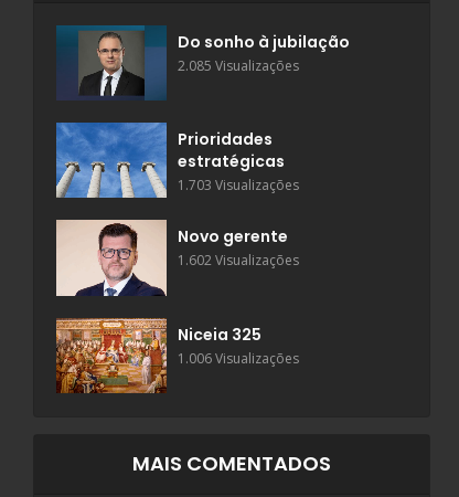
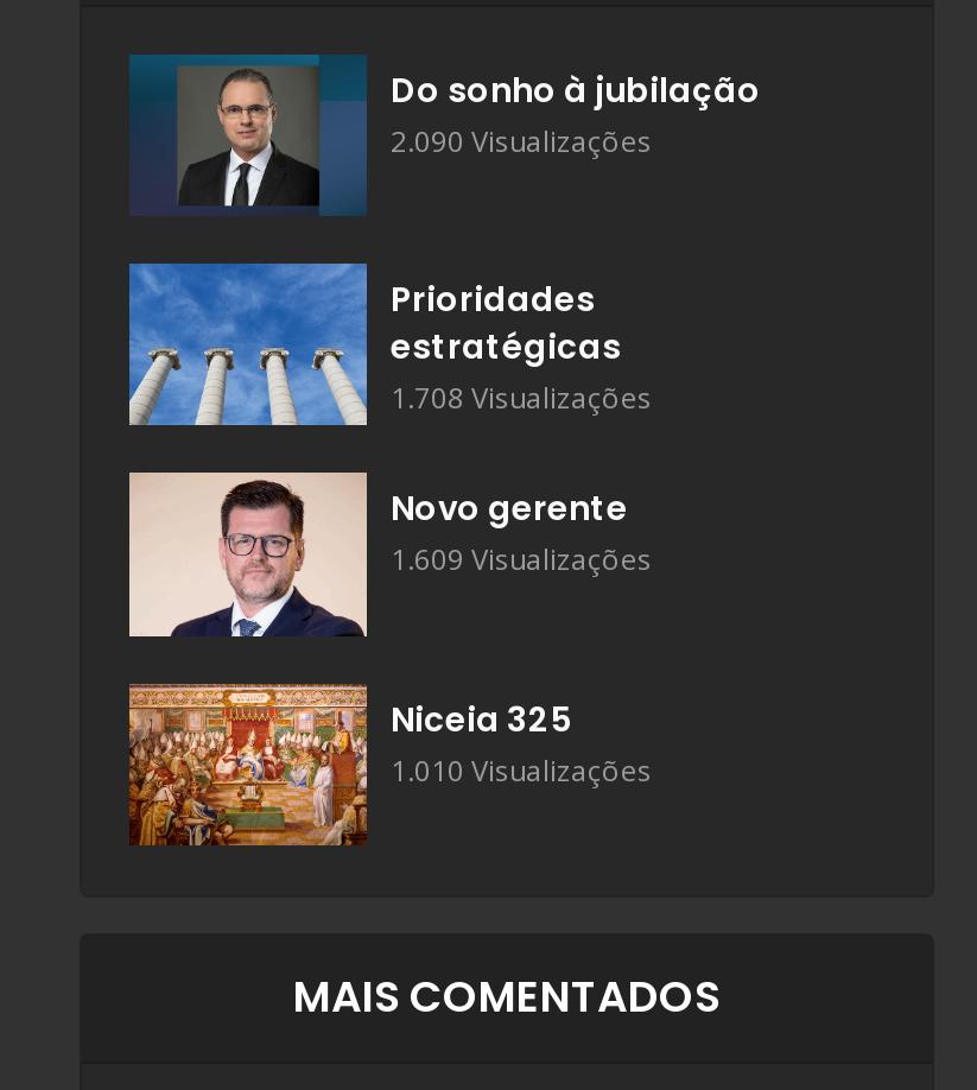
[178,56,299,75] 2.085 Visualizações -> [391,121,652,162] 2.090 Visualizações
[178,176,299,194] 1.703 Visualizações -> [391,379,652,419] 1.708 Visualizações
[178,251,299,270] 1.602 Visualizações -> [391,541,652,581] 1.609 Visualizações
[178,349,299,368] 1.006 Visualizações -> [391,750,652,791] 1.010 Visualizações

